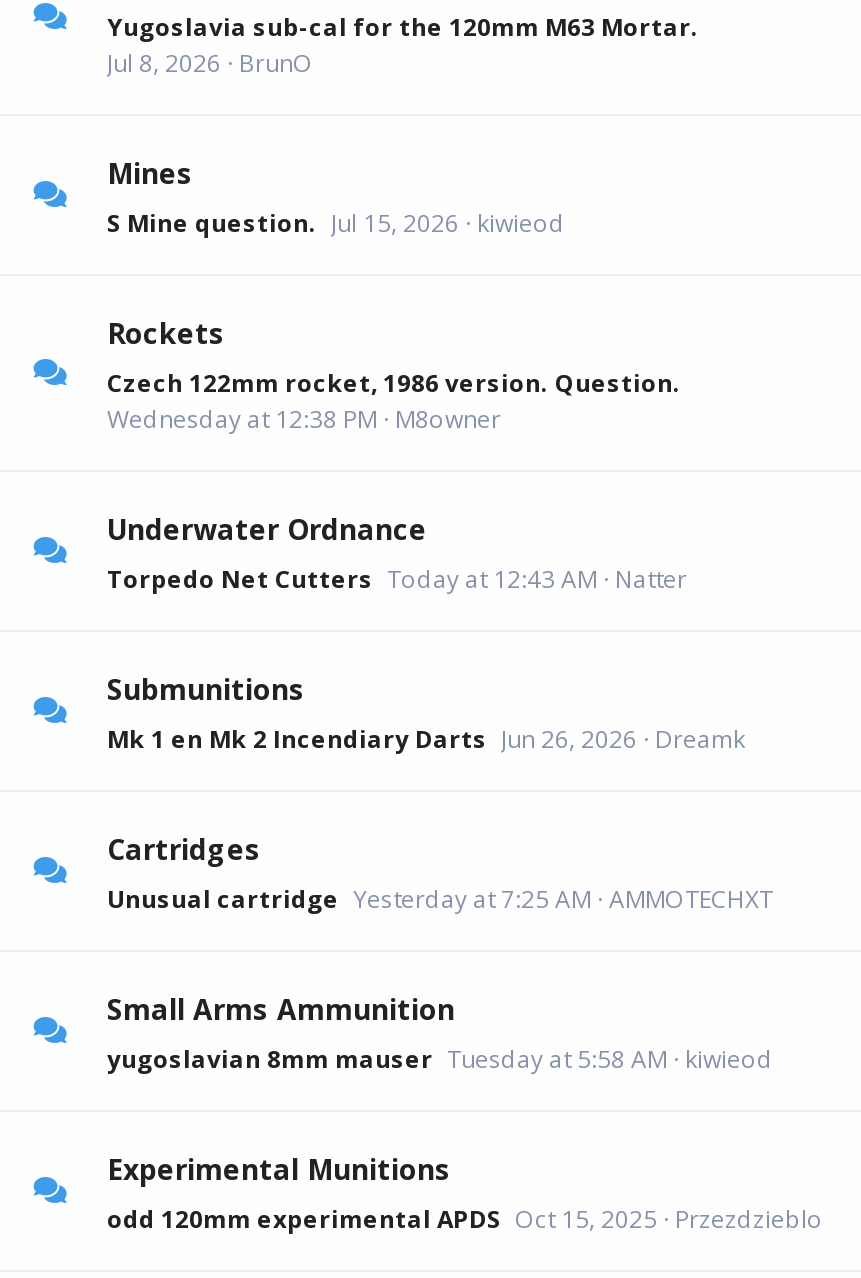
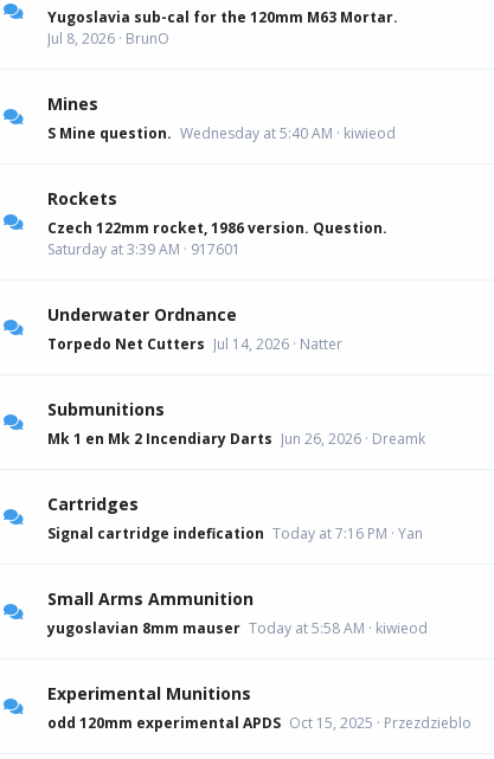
[107,206,565,240] S Mine question. Jul 15, 2026 kiwieod -> [47,123,396,143] S Mine question. Wednesday at 5:40 AM kiwieod
[107,402,501,436] Wednesday at 12:38 PM M8owner -> [47,239,240,259] Saturday at 3:39 AM 917601
[107,562,687,596] Torpedo Net Cutters Today at 12:43 AM Natter -> [47,334,342,354] Torpedo Net Cutters Jul 14, 2026 Natter
[107,882,773,916] Unusual cartridge Yesterday at 7:25 AM AMMOTECHXT -> [47,523,423,543] Signal cartridge indefication Today at 7:16 PM Yan
[107,1042,773,1076] yugoslavian 8mm mauser Tuesday at 5:58 AM kiwieod -> [47,618,428,638] yugoslavian 8mm mauser Today at 5:58 AM kiwieod

